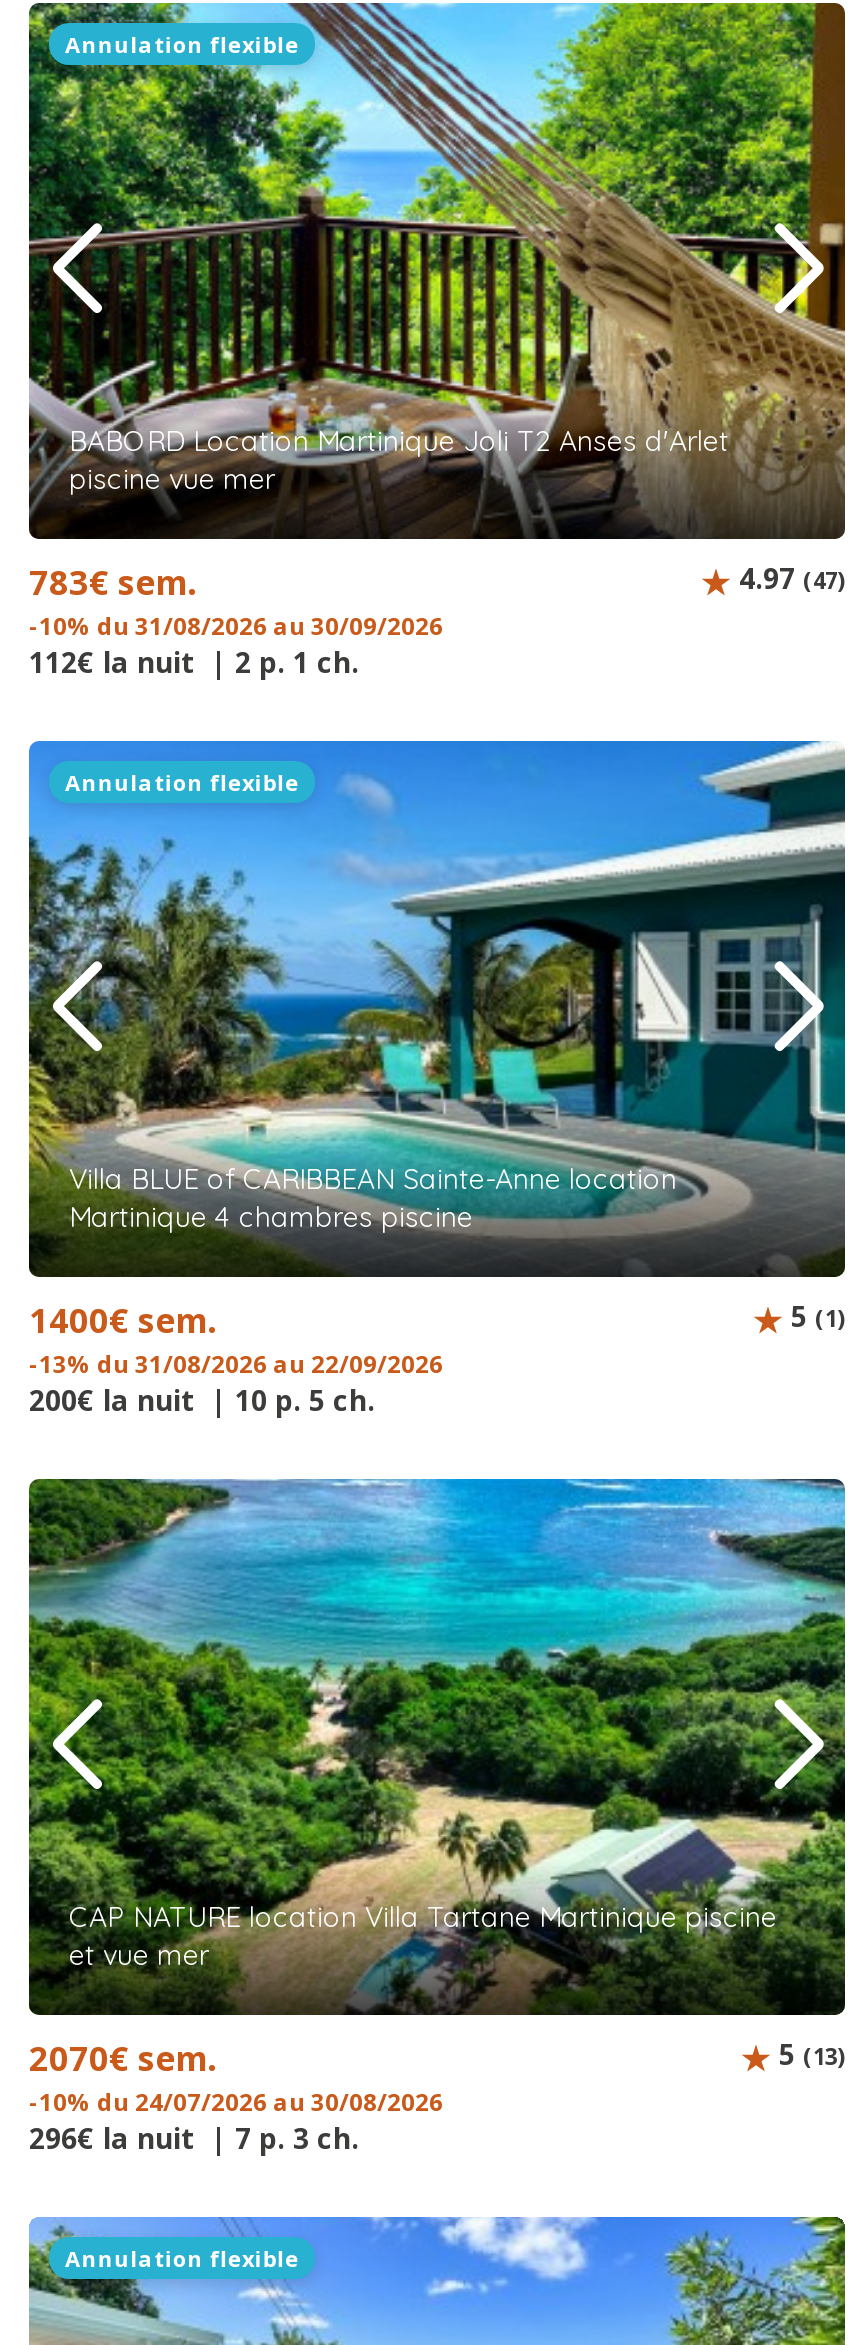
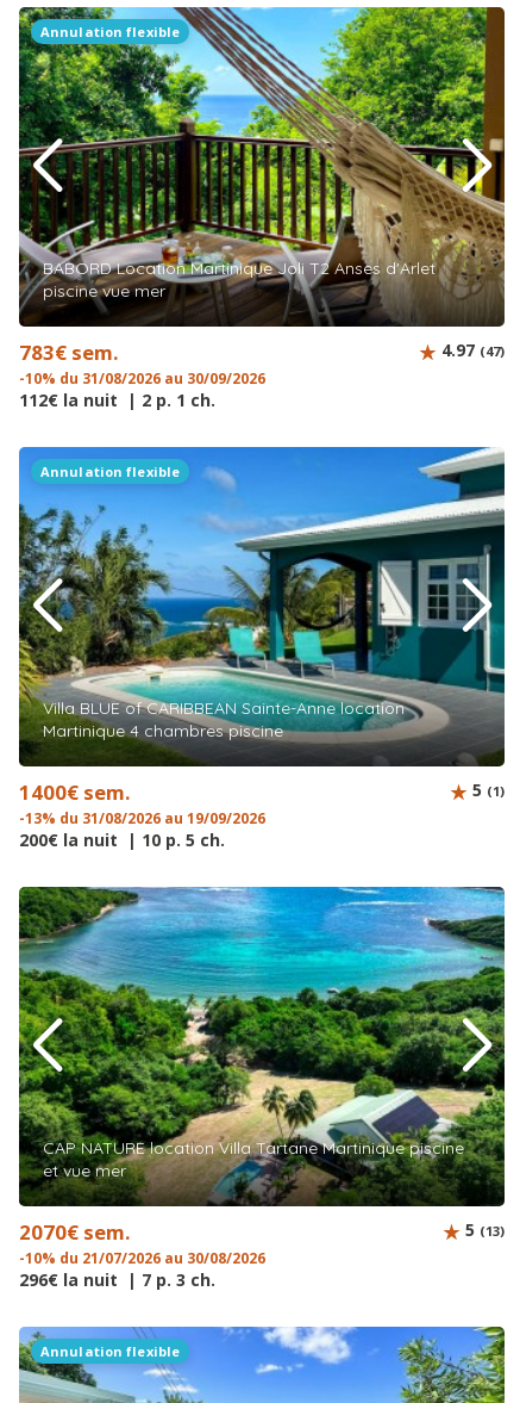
[29,1347,443,1379] -13% du 31/08/2026 au 22/09/2026 -> [19,808,265,827] -13% du 31/08/2026 au 19/09/2026
[29,2085,443,2117] -10% du 24/07/2026 au 30/08/2026 -> [19,1248,265,1267] -10% du 21/07/2026 au 30/08/2026

